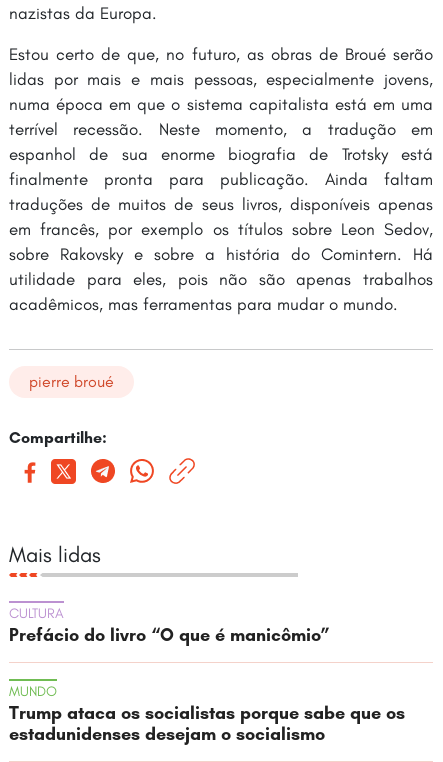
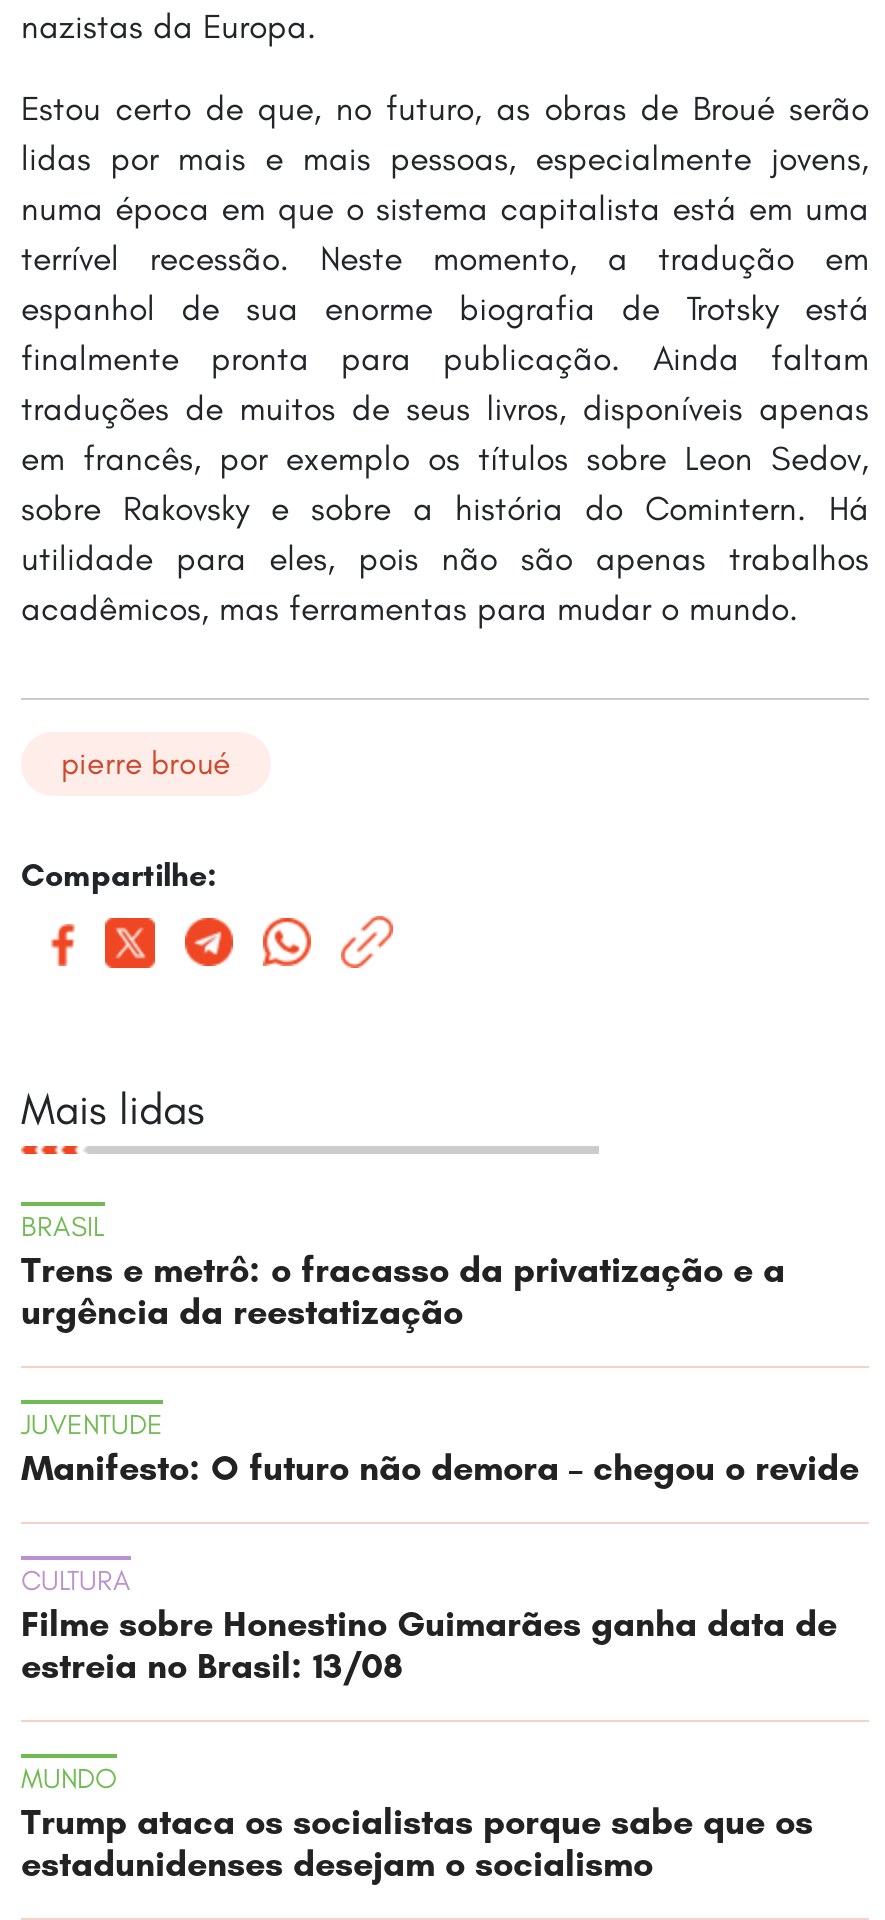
none -> [21,1210,859,1490] BRASIL | Trens e metrô: o fracasso da privatização e a | urgência da reestatização | JUVENTUDE | Manifesto: O futuro não demora – chegou o revide
[9,624,330,646] Prefácio do livro “O que é manicômio” -> [21,1602,837,1688] Filme sobre Honestino Guimarães ganha data de | estreia no Brasil: 13/08

